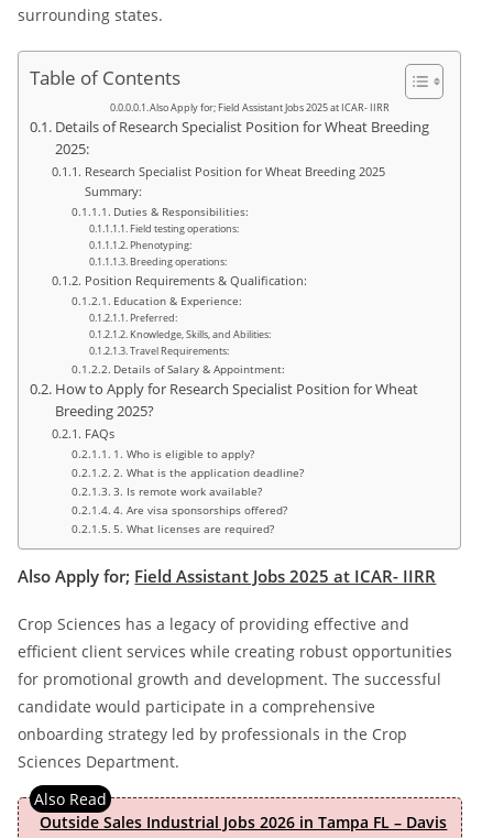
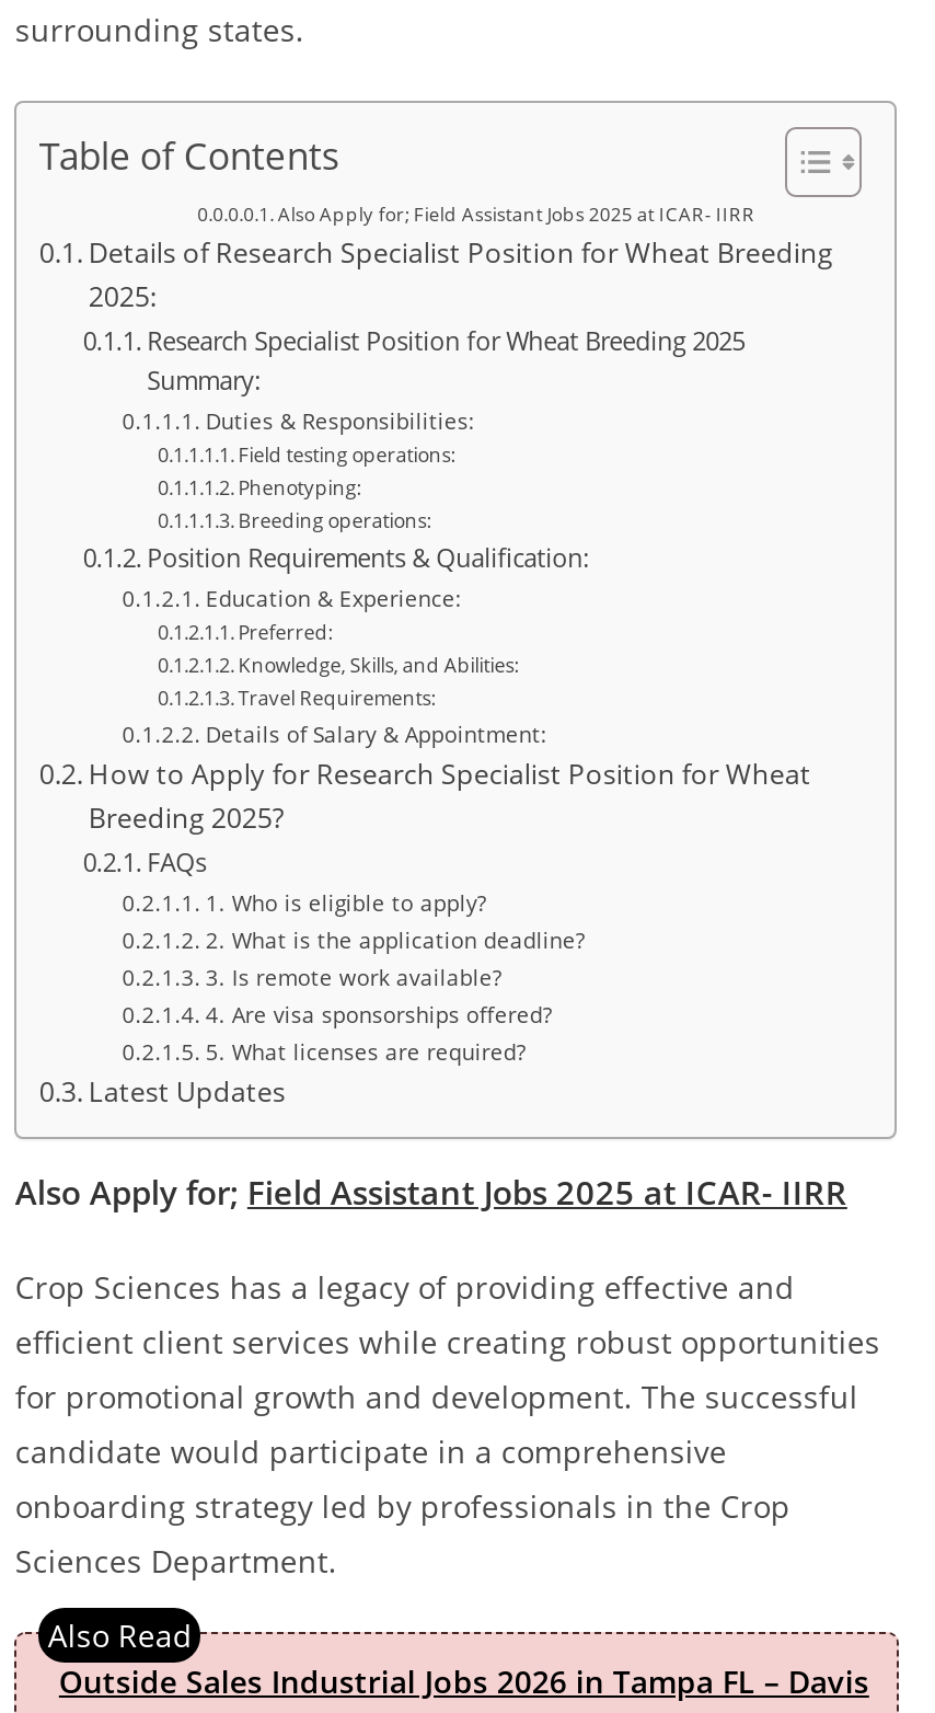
none -> [88,1073,286,1111] Latest Updates

